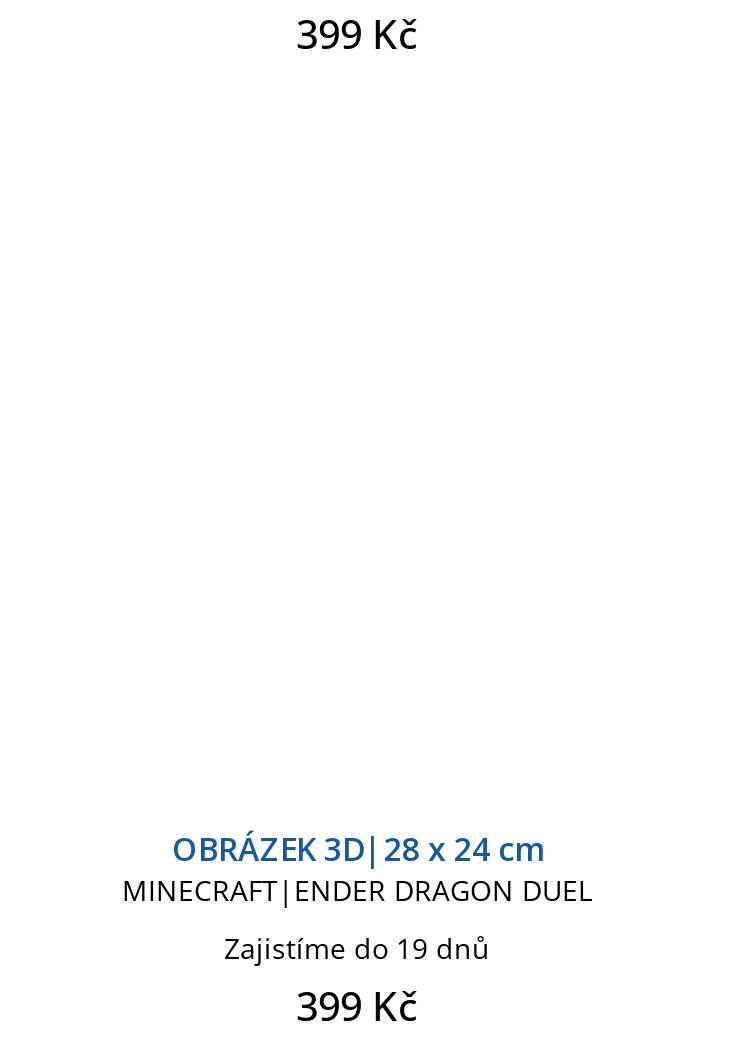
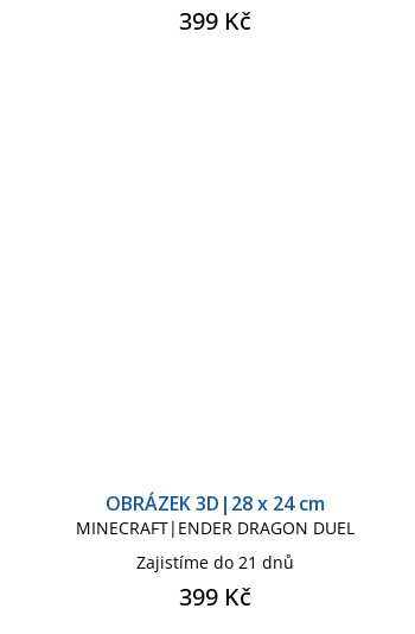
[224,929,490,967] Zajistíme do 19 dnů -> [136,551,293,574] Zajistíme do 21 dnů

